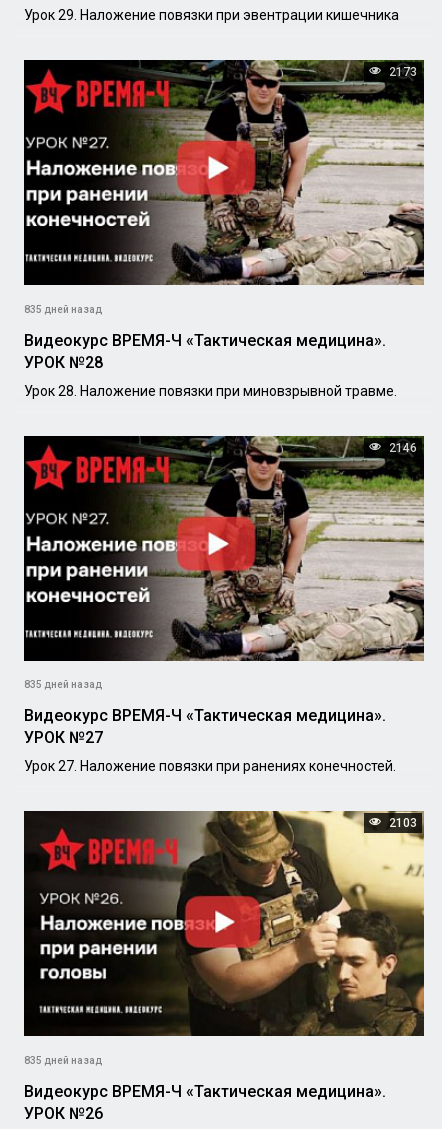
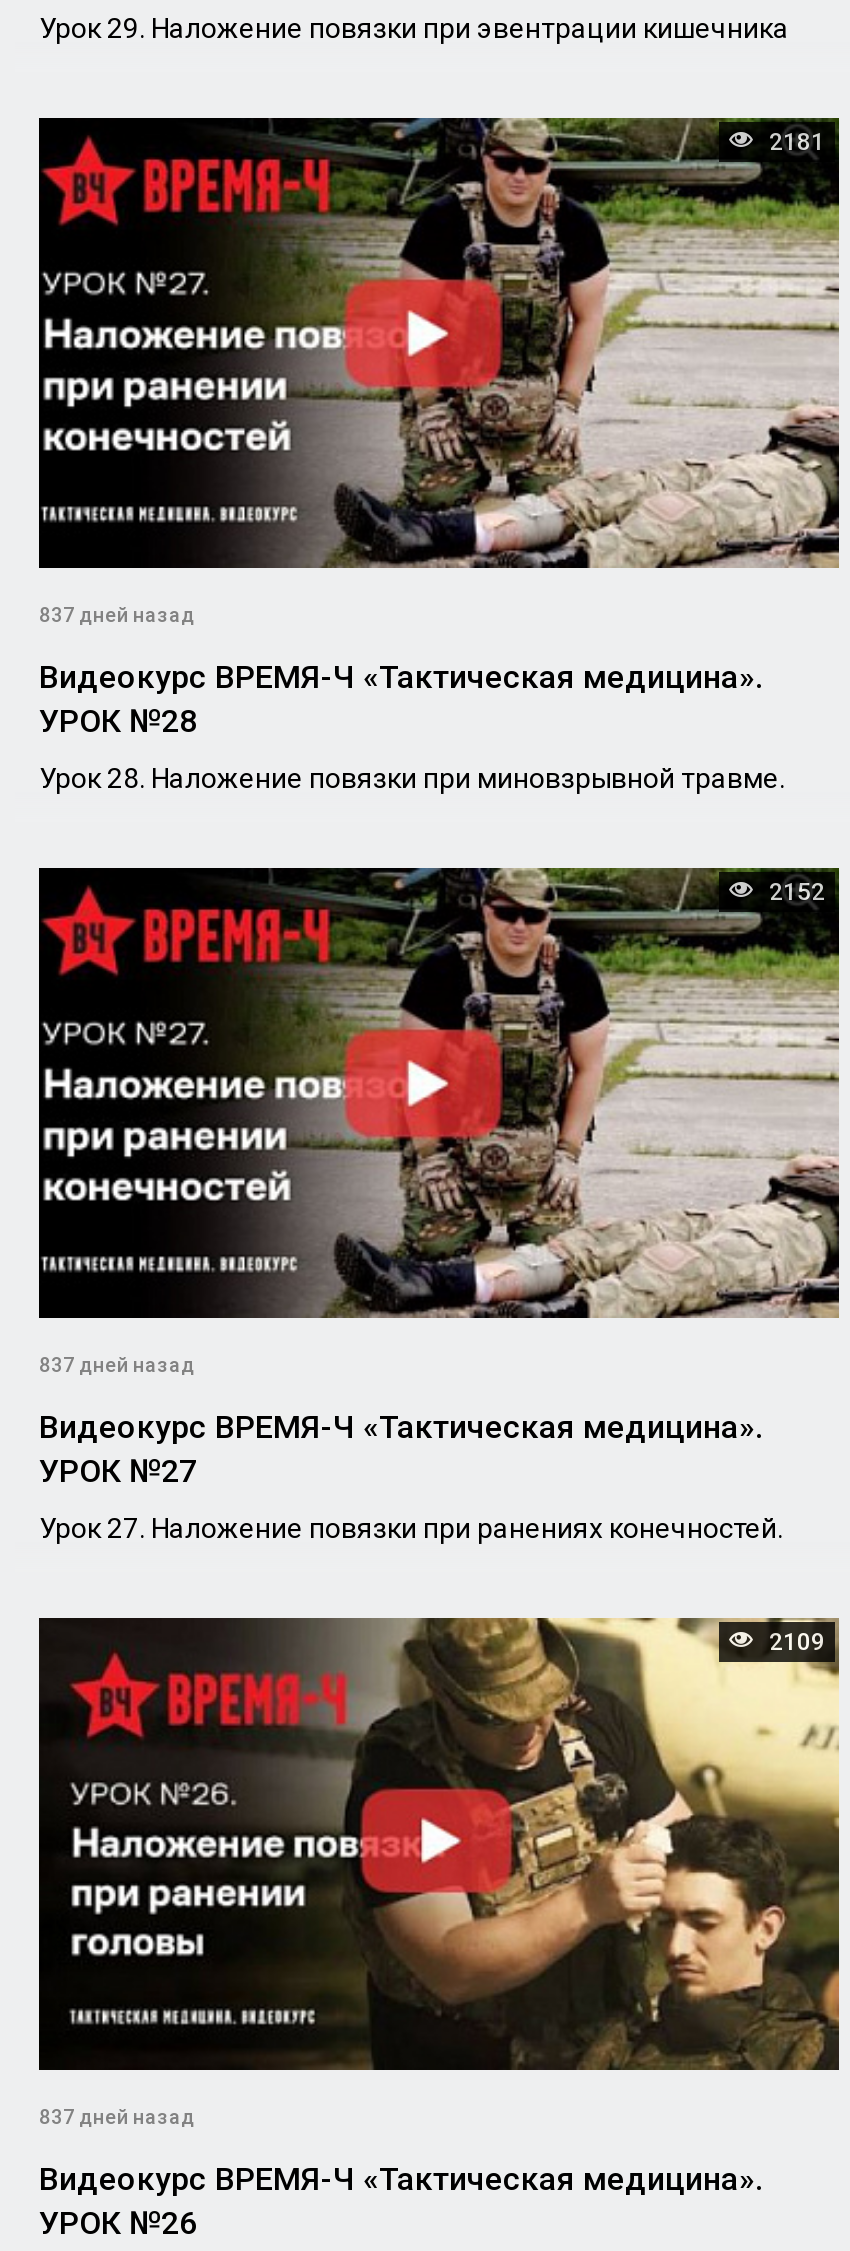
[386,65,417,79] 2173 -> [763,127,825,155] 2181
[24,303,102,314] 835 дней назад -> [39,604,195,626] 837 дней назад
[386,440,417,454] 2146 -> [763,878,825,906] 2152
[24,679,102,690] 835 дней назад -> [39,1355,195,1377] 837 дней назад
[386,816,417,830] 2103 -> [763,1629,825,1657] 2109
[24,1054,102,1065] 835 дней назад -> [39,2106,195,2128] 837 дней назад

